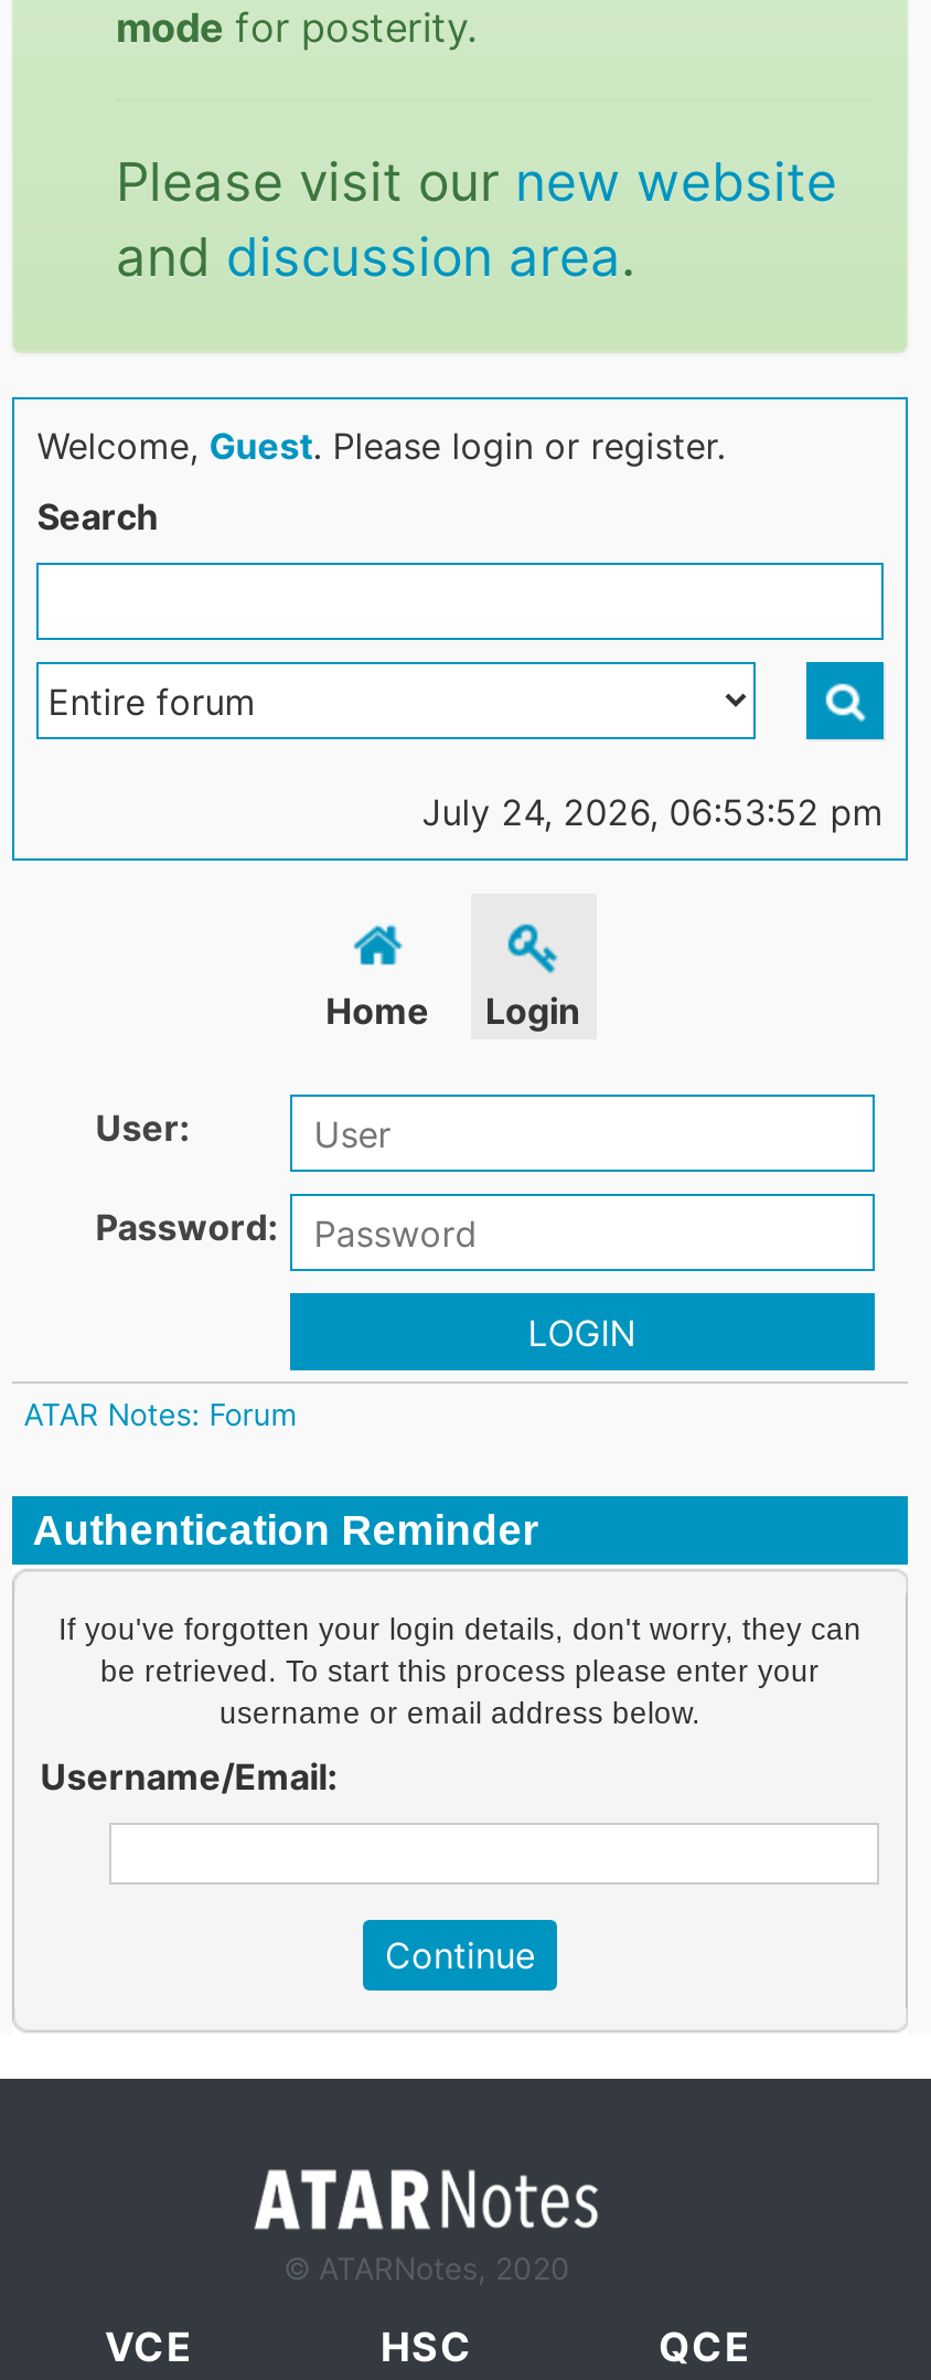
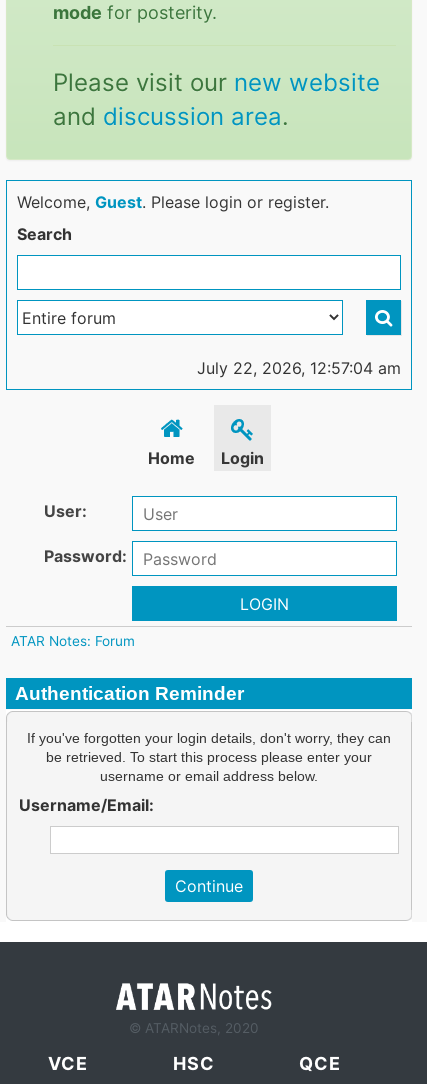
[422,790,883,834] July 24, 2026, 06:53:52 pm -> [197,358,401,378] July 22, 2026, 12:57:04 am

